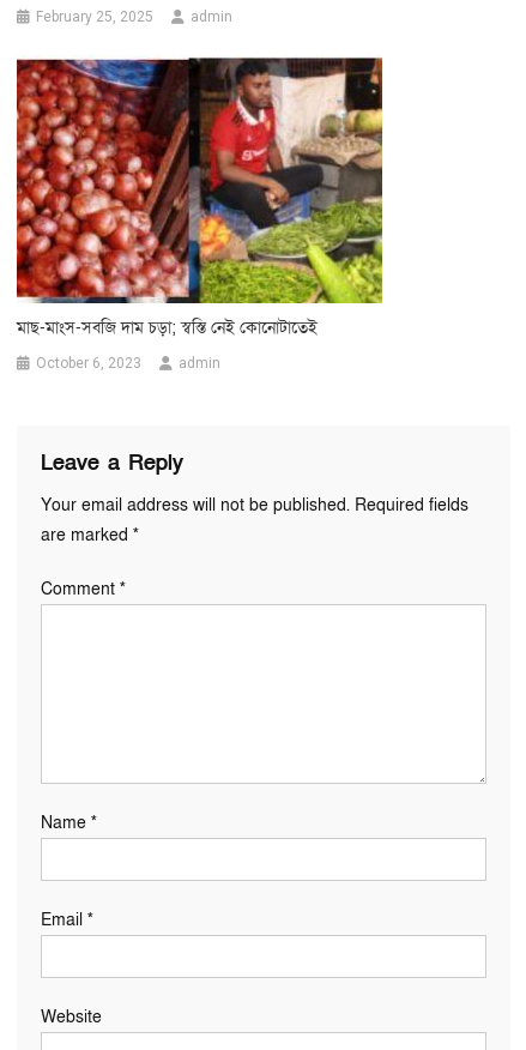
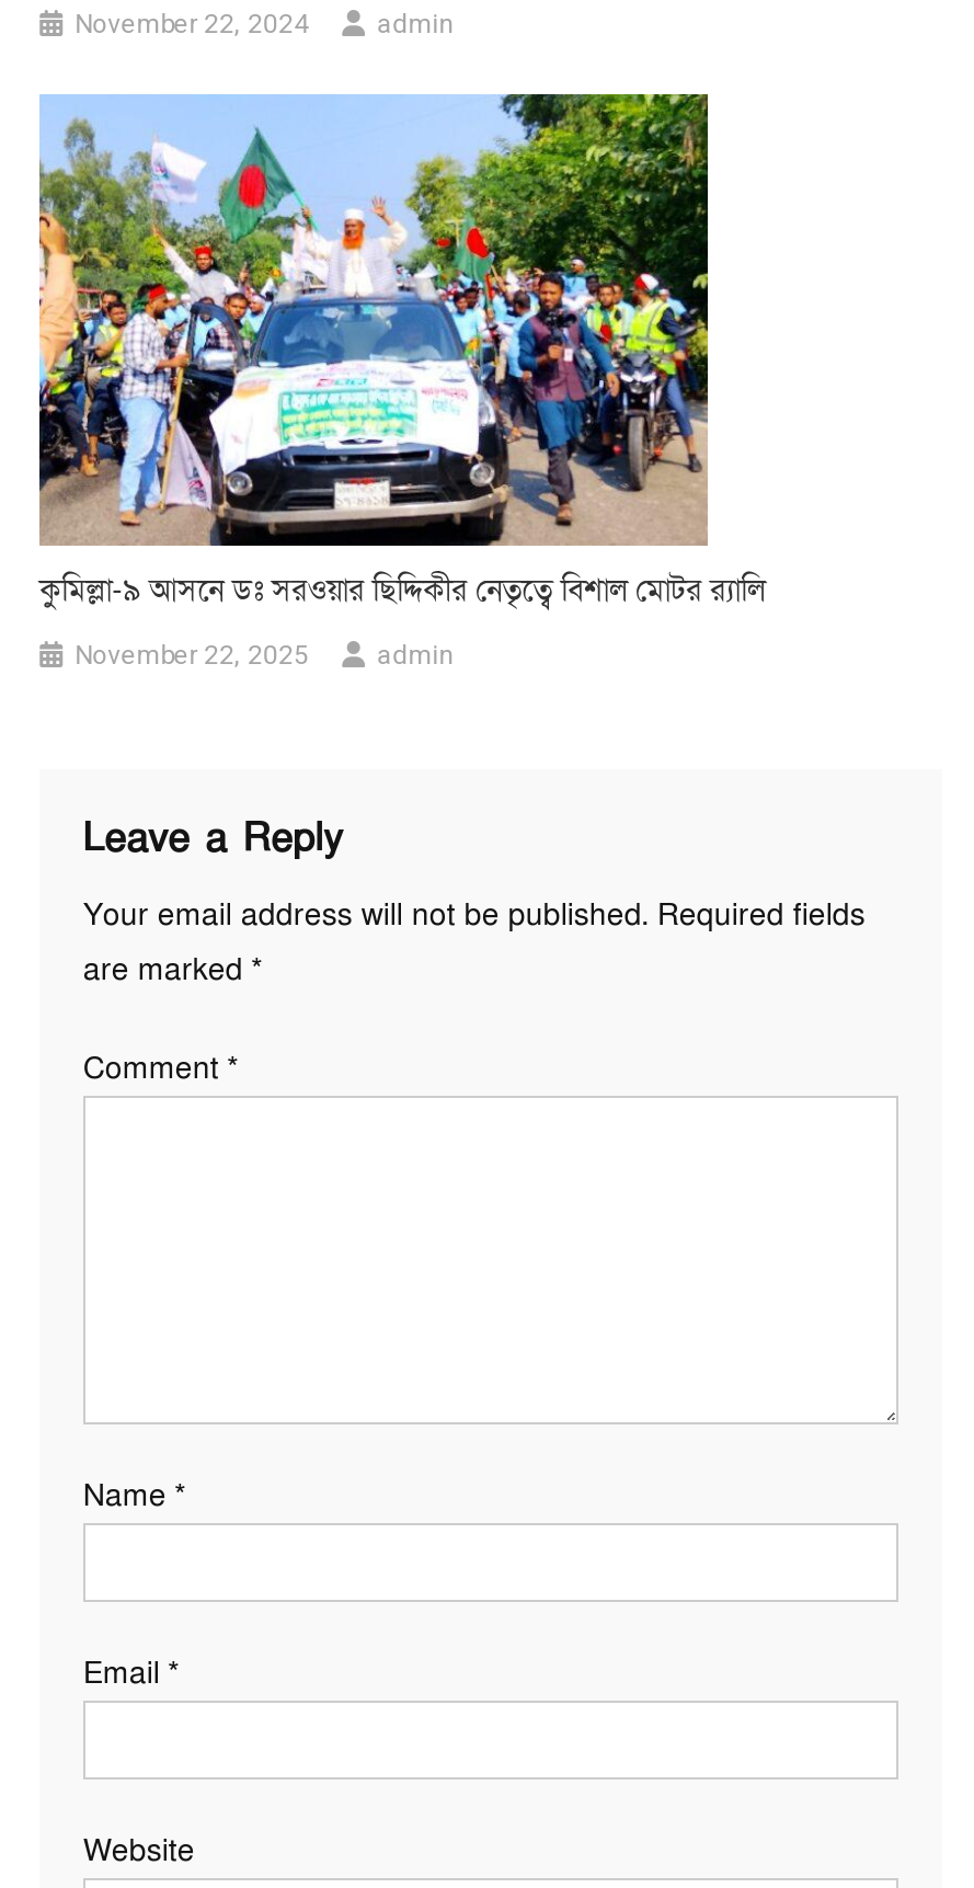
[36,8,153,25] February 25, 2025 -> [75,10,309,41] November 22, 2024
[16,55,383,339] [image] | মাছ-মাংস-সবজি দাম চড়া; স্বস্তি নেই কোনোটাতেই -> [37,92,765,613] [image] | কুমিল্লা-৯ আসনে ডঃ সরওয়ার ছিদ্দিকীর নেতৃত্বে বিশাল মোটর র‍্যালি
[36,354,142,371] October 6, 2023 -> [75,641,309,672] November 22, 2025

